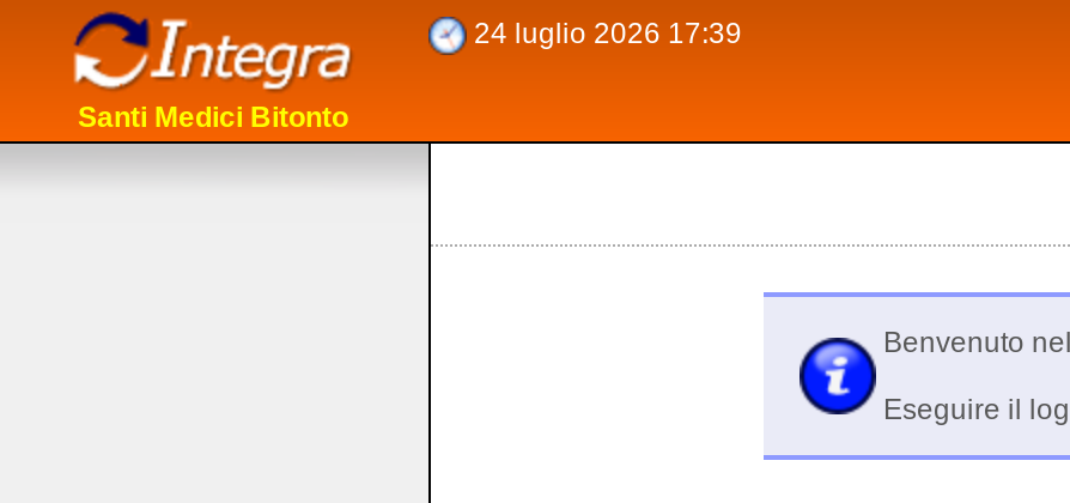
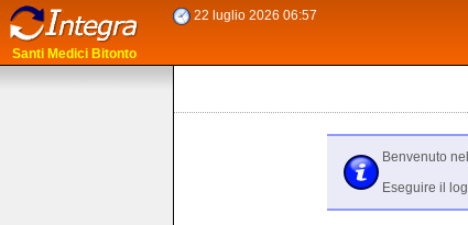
[474,17,742,50] 24 luglio 2026 17:39 -> [194,8,317,23] 22 luglio 2026 06:57

